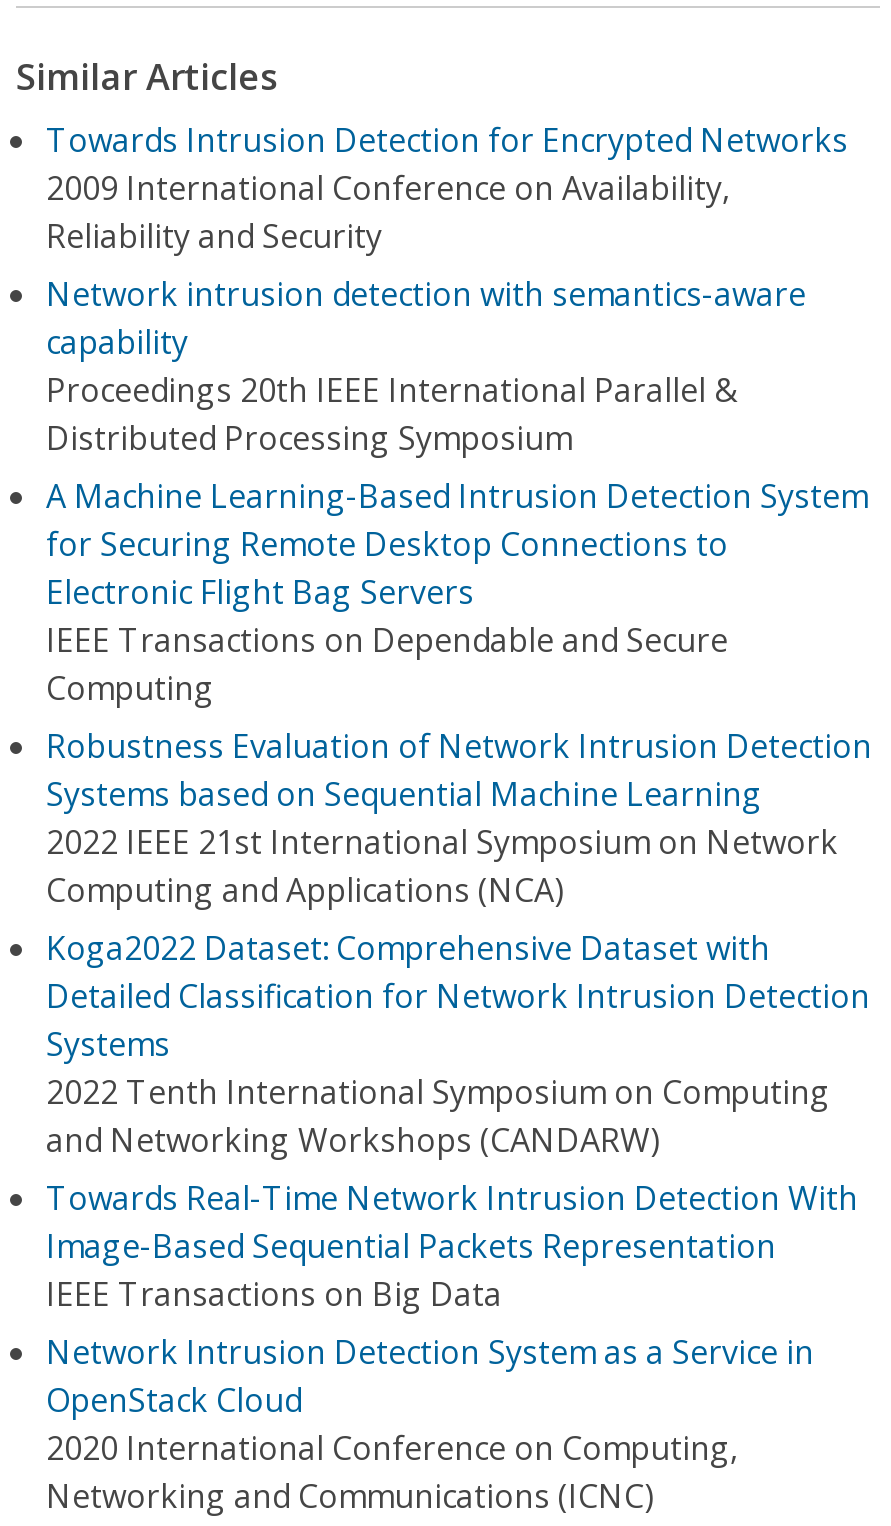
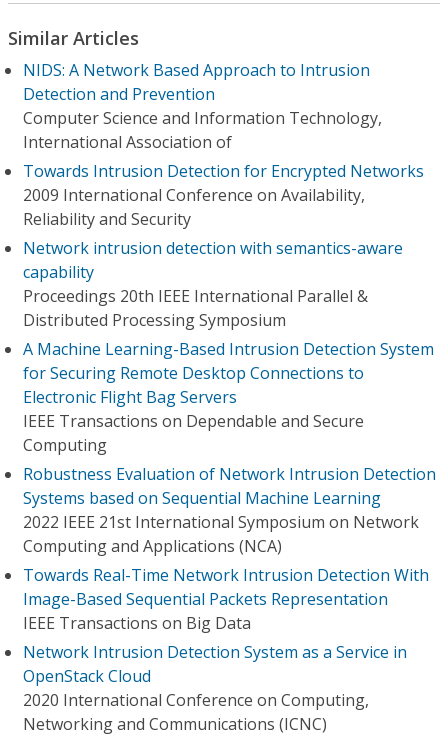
none -> [23,59,382,153] NIDS: A Network Based Approach to Intrusion | Detection and Prevention | Computer Science and Information Technology, | International Association of
moved [46,118,872,912] -> [23,160,436,557]: Towards Intrusion Detection for Encrypted Networks | 2009 International Conference on Availability, | Reliability and Security | ... | 2022 IEEE 21st International Symposium on Network | Computing and Applications (NCA)
[46,926,870,1162] Koga2022 Dataset: Comprehensive Dataset with | Detailed Classification for Network Intrusion Detection | Systems | 2022 Tenth International Symposium on Computing | and Networking Workshops (CANDARW) -> none

